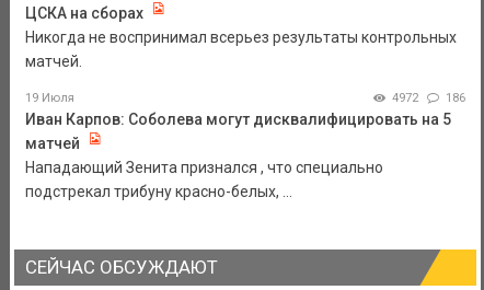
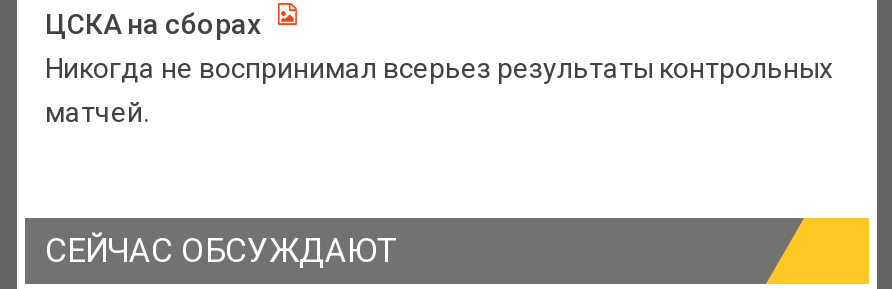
[25,91,465,200] 19 Июля | 4972 | 186 | Иван Карпов: Соболева могут дисквалифицировать на 5 | матчей | Нападающий Зенита признался , что специально | подстрекал трибуну красно-белых, ... -> none

